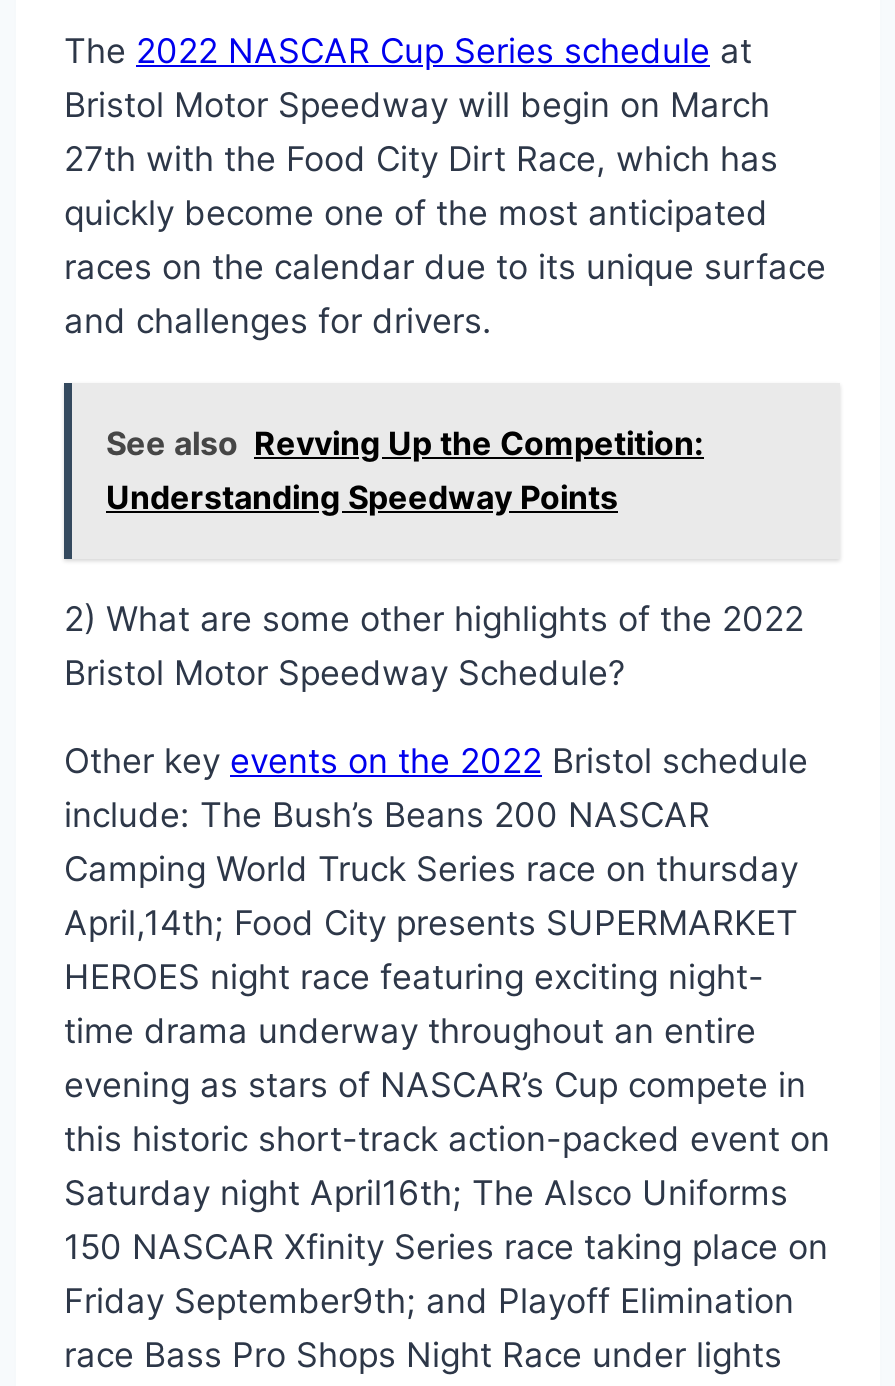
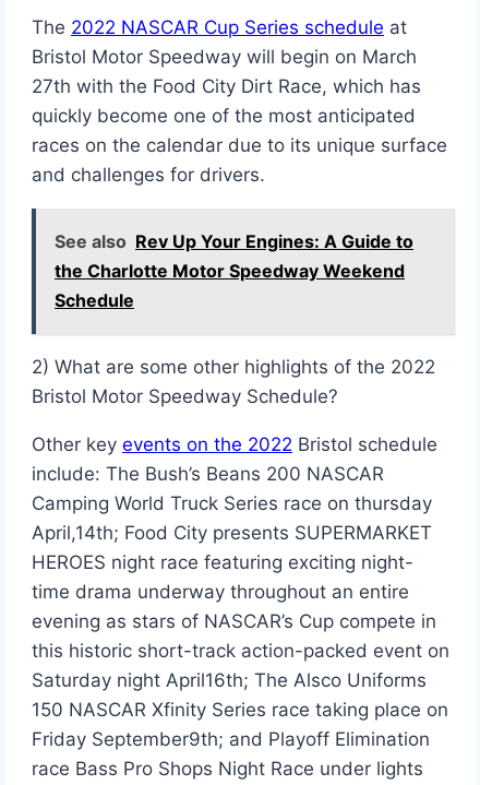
[106,424,704,518] See also Revving Up the Competition: | Understanding Speedway Points -> [55,230,413,311] See also Rev Up Your Engines: A Guide to | the Charlotte Motor Speedway Weekend | Schedule

